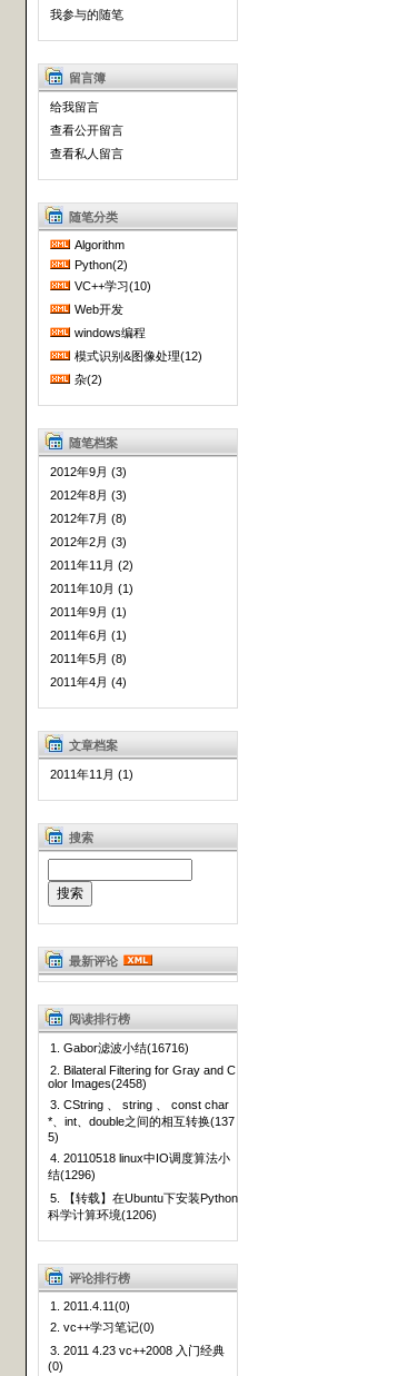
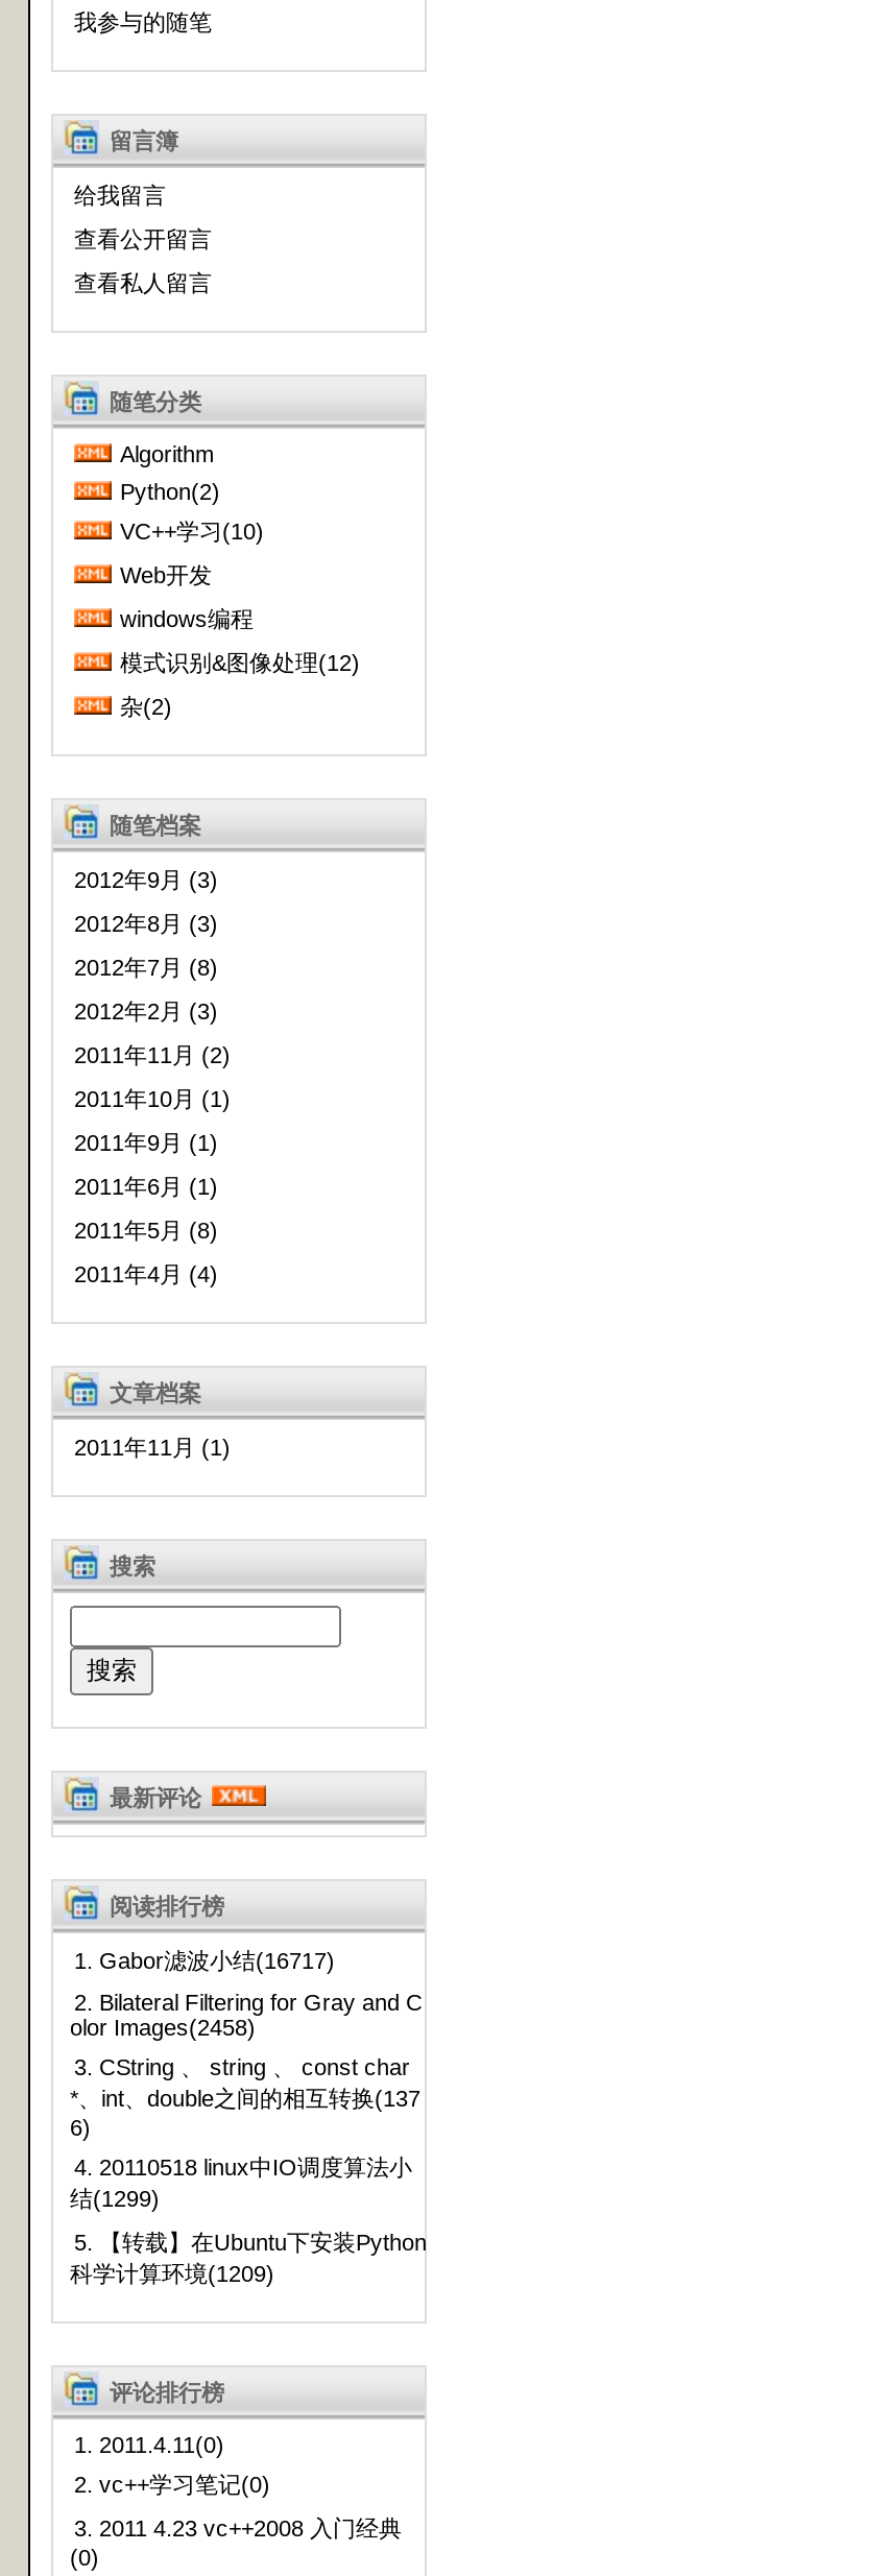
[50,1041,189,1055] 1. Gabor滤波小结(16716) -> [74,1948,335,1973] 1. Gabor滤波小结(16717)
[48,1130,59,1144] 5) -> [70,2115,91,2140] 6)
[48,1168,96,1181] 结(1296) -> [70,2186,160,2211] 结(1299)
[48,1208,157,1221] 科学计算环境(1206) -> [70,2261,274,2286] 科学计算环境(1209)

